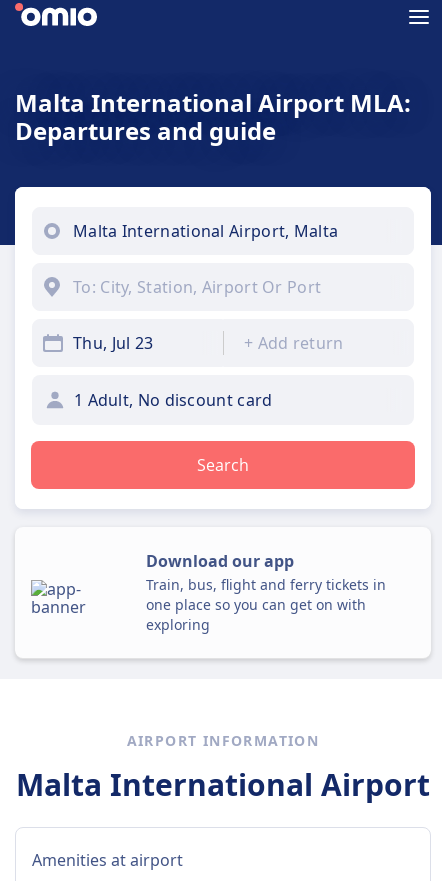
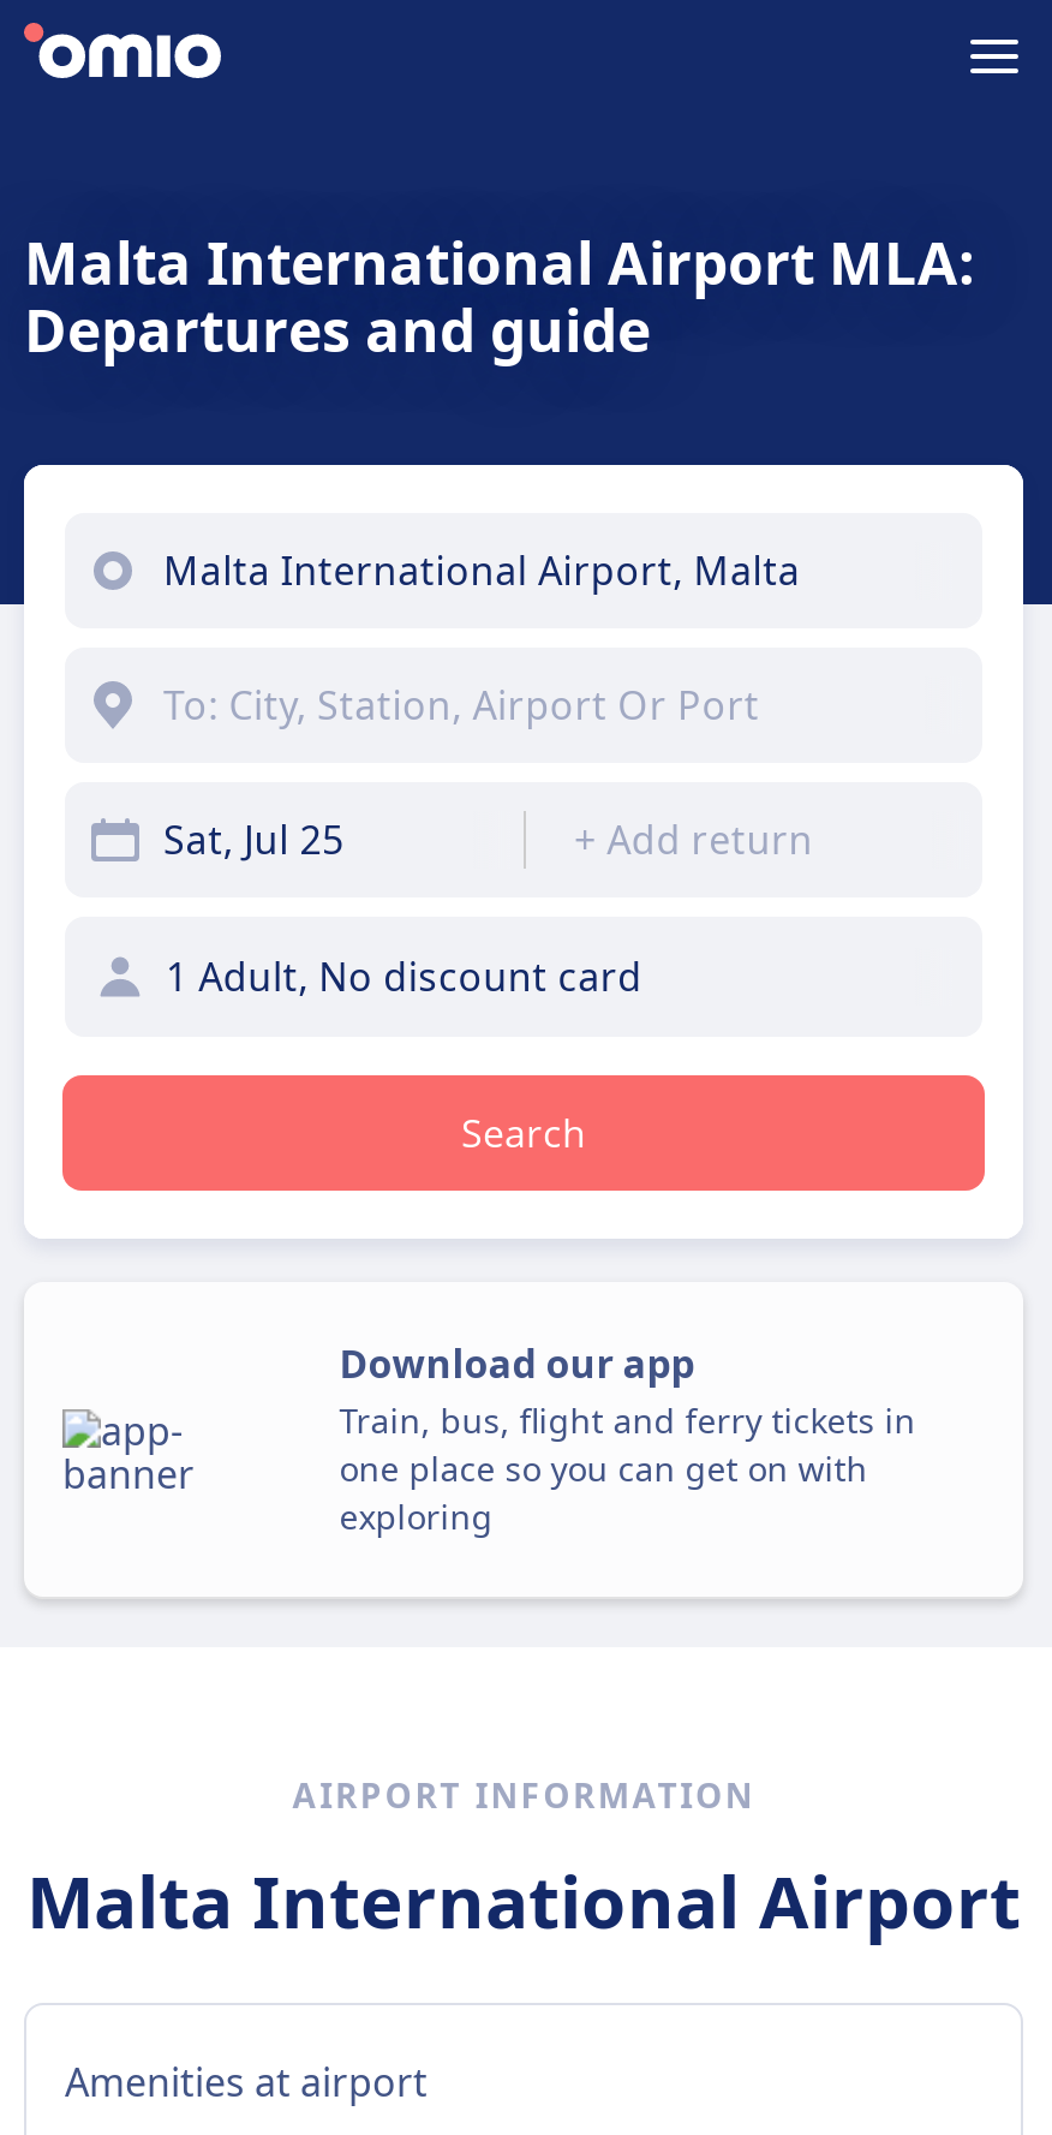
[73,332,153,354] Thu, Jul 23 -> [163,813,344,866] Sat, Jul 25

